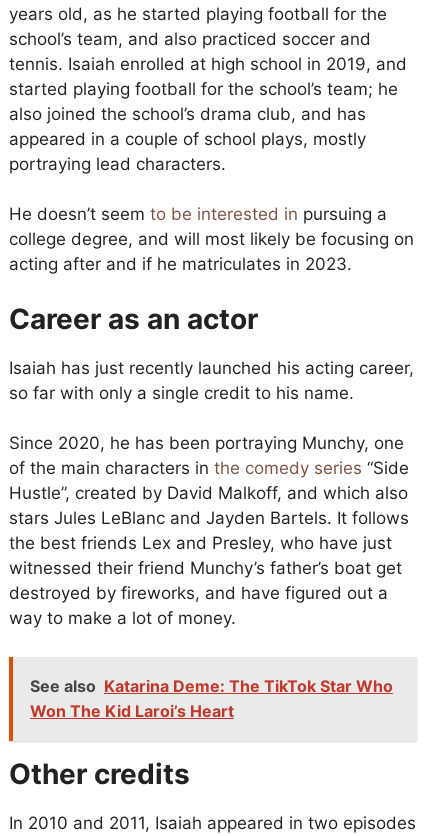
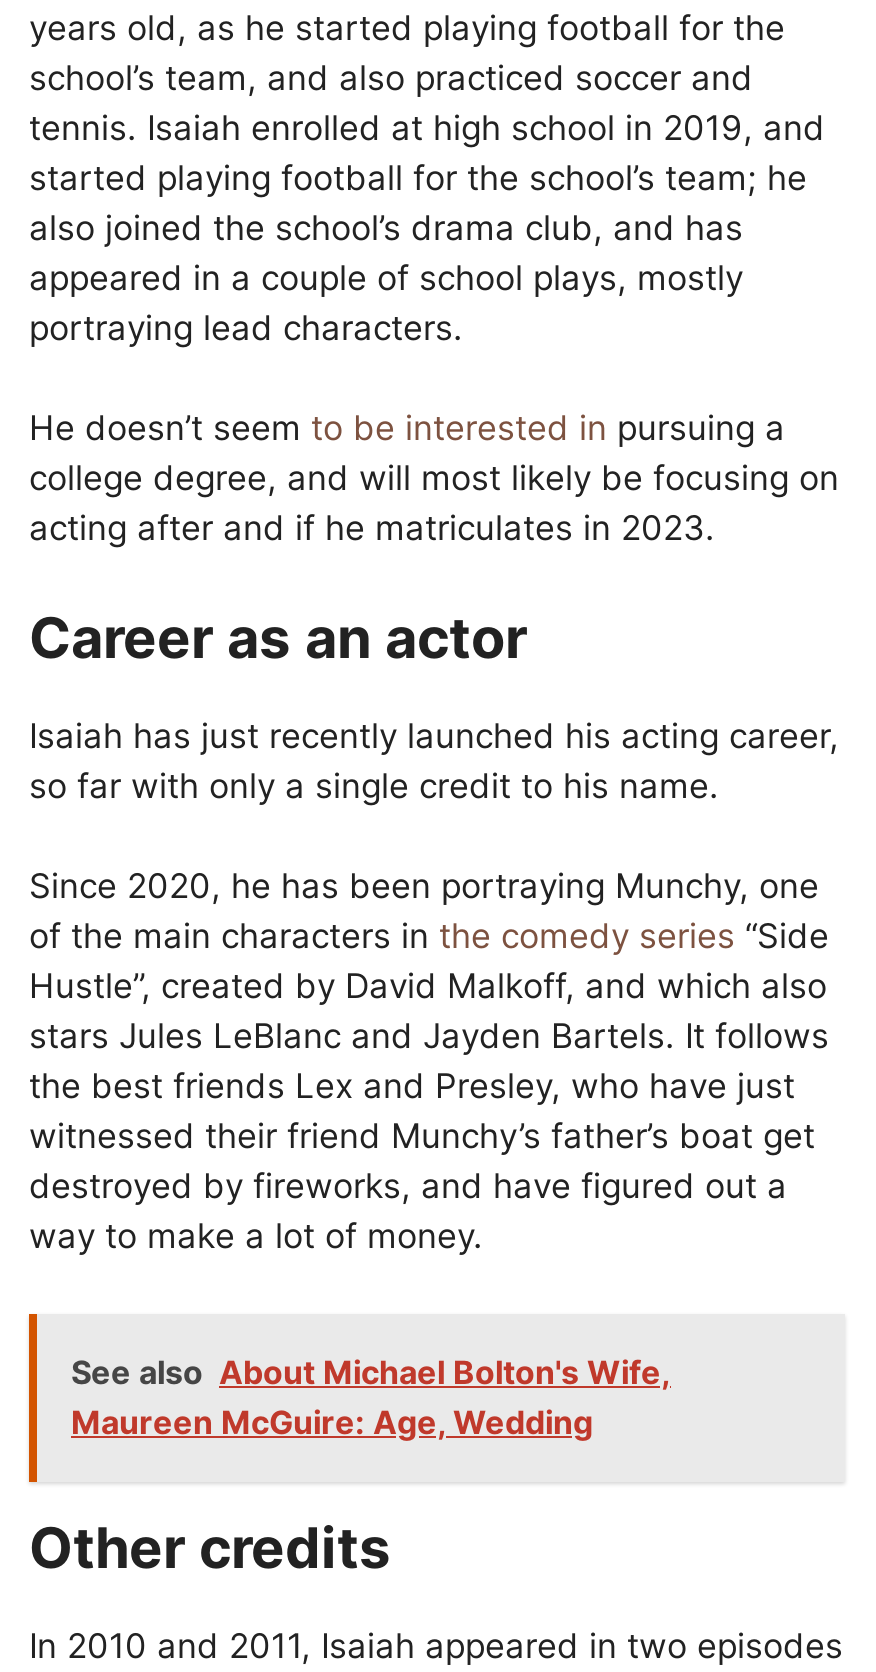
[30,676,393,721] See also Katarina Deme: The TikTok Star Who | Won The Kid Laroi’s Heart -> [71,1351,671,1441] See also About Michael Bolton's Wife, | Maureen McGuire: Age, Wedding

